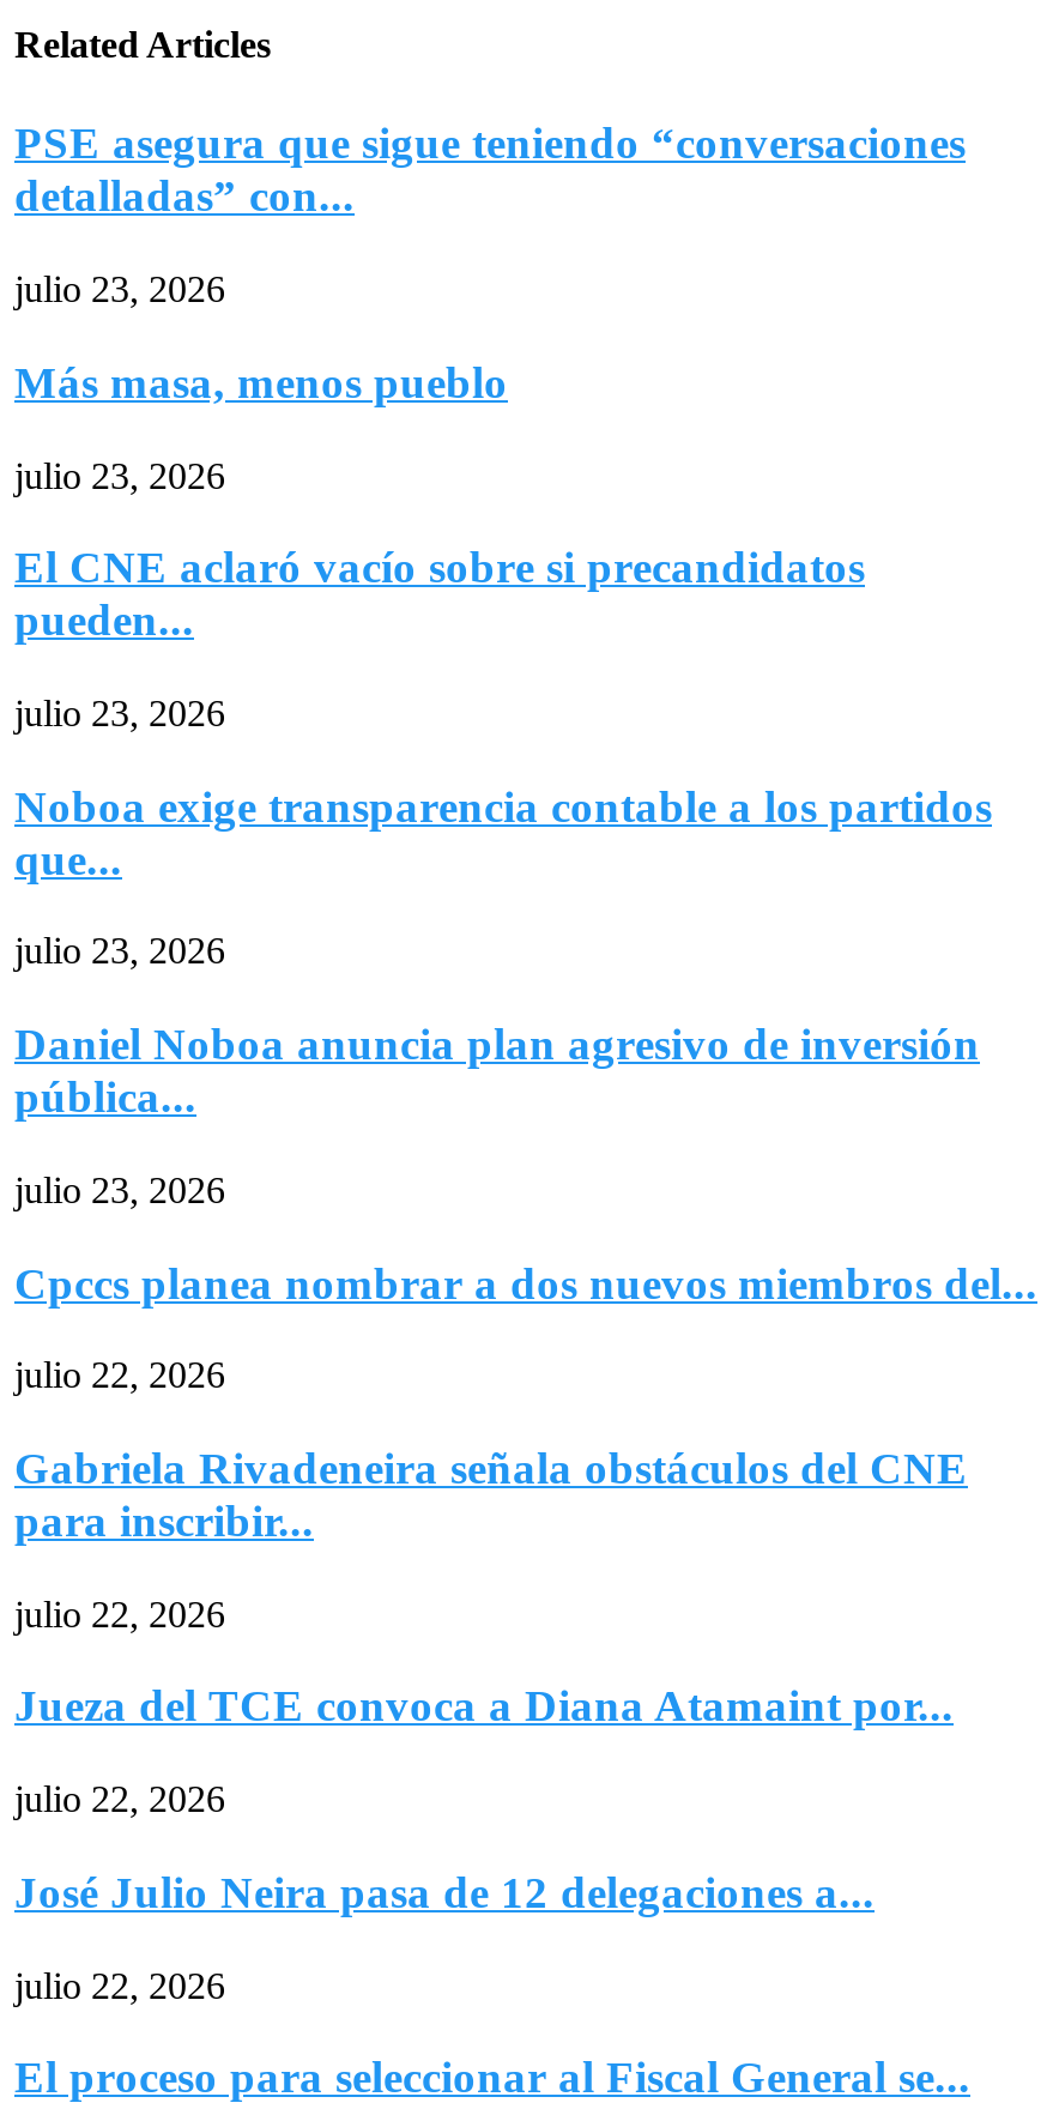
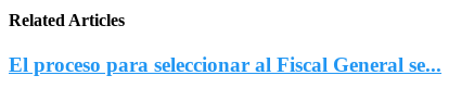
[14,118,1037,2005] PSE asegura que sigue teniendo “conversaciones | detalladas” con... | julio 23, 2026 | Más masa, menos pueblo | julio 23, 2026 | El CNE aclaró vacío sobre si precandidatos | pueden... | julio 23, 2026 | Noboa exige transparencia contable a los partidos | que... | julio 23, 2026 | Daniel Noboa anuncia plan agresivo de inversión | pública... | julio 23, 2026 | Cpccs planea nombrar a dos nuevos miembros del... | julio 22, 2026 | Gabriela Rivadeneira señala obstáculos del CNE | para inscribir... | julio 22, 2026 | Jueza del TCE convoca a Diana Atamaint por... | julio 22, 2026 | José Julio Neira pasa de 12 delegaciones a... | julio 22, 2026 -> none

